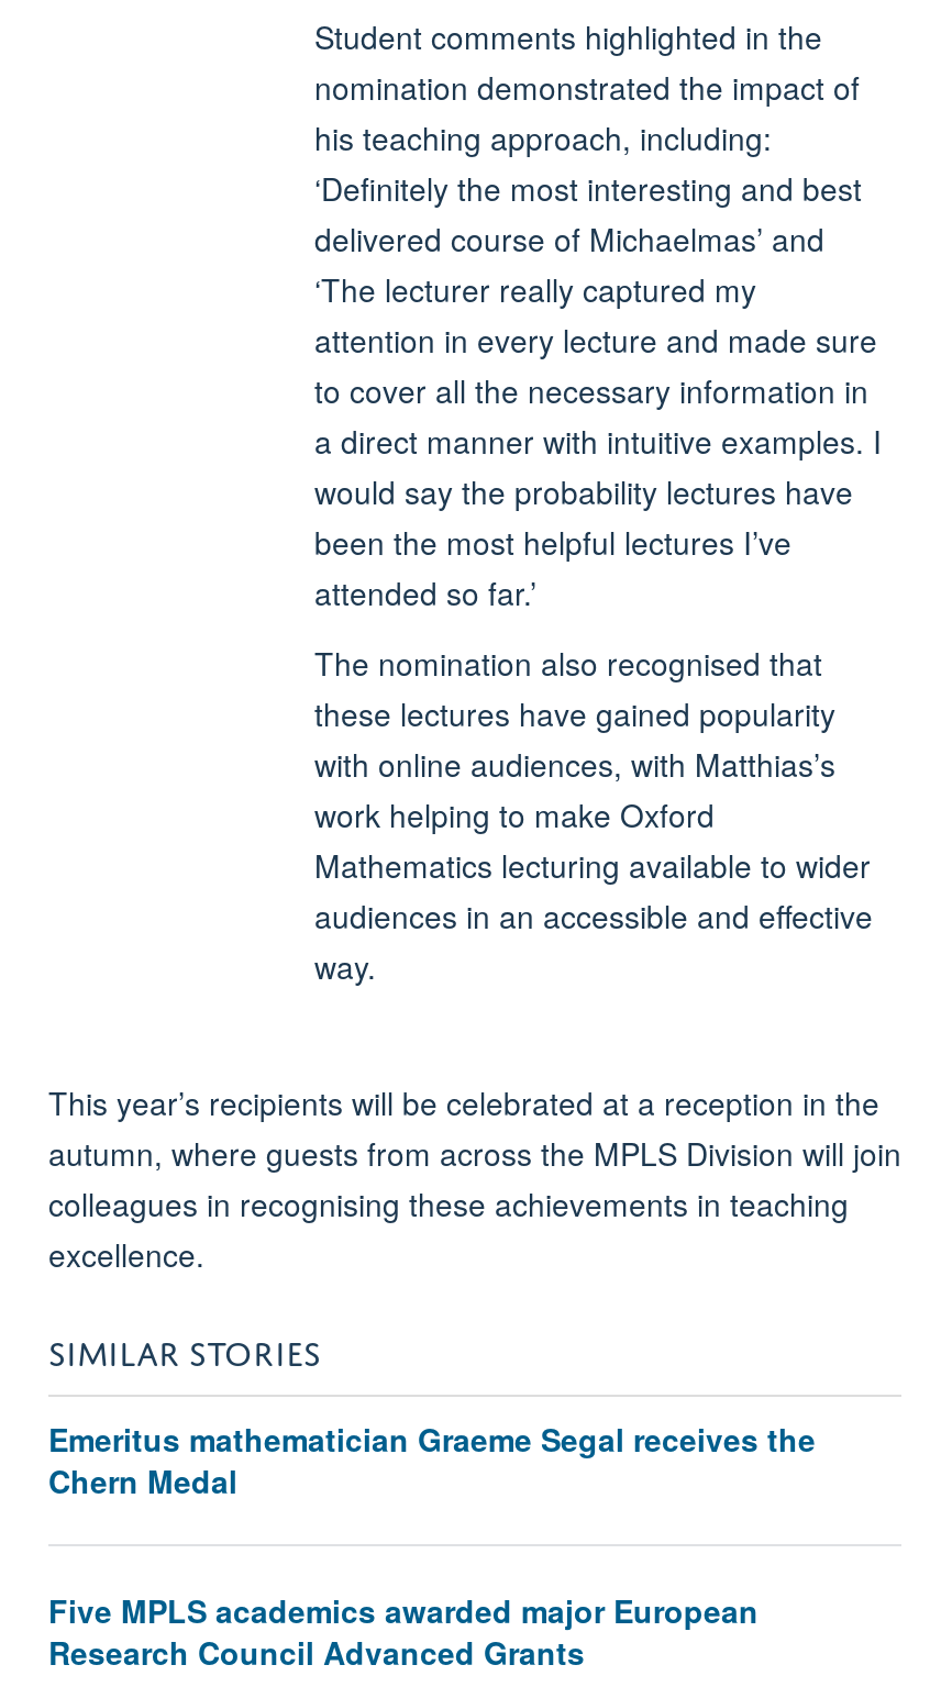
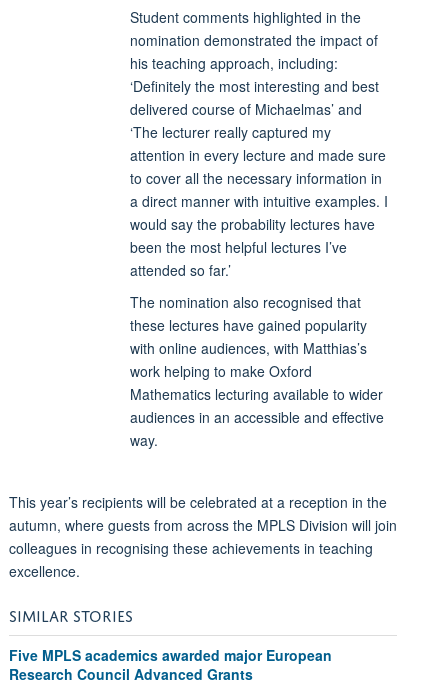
[48,1416,816,1501] Emeritus mathematician Graeme Segal receives the | Chern Medal -> none

